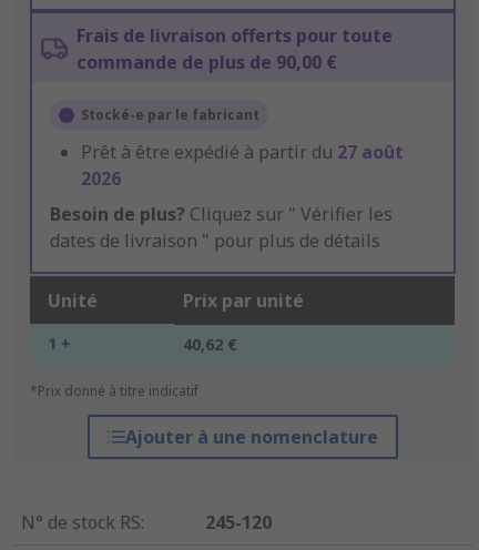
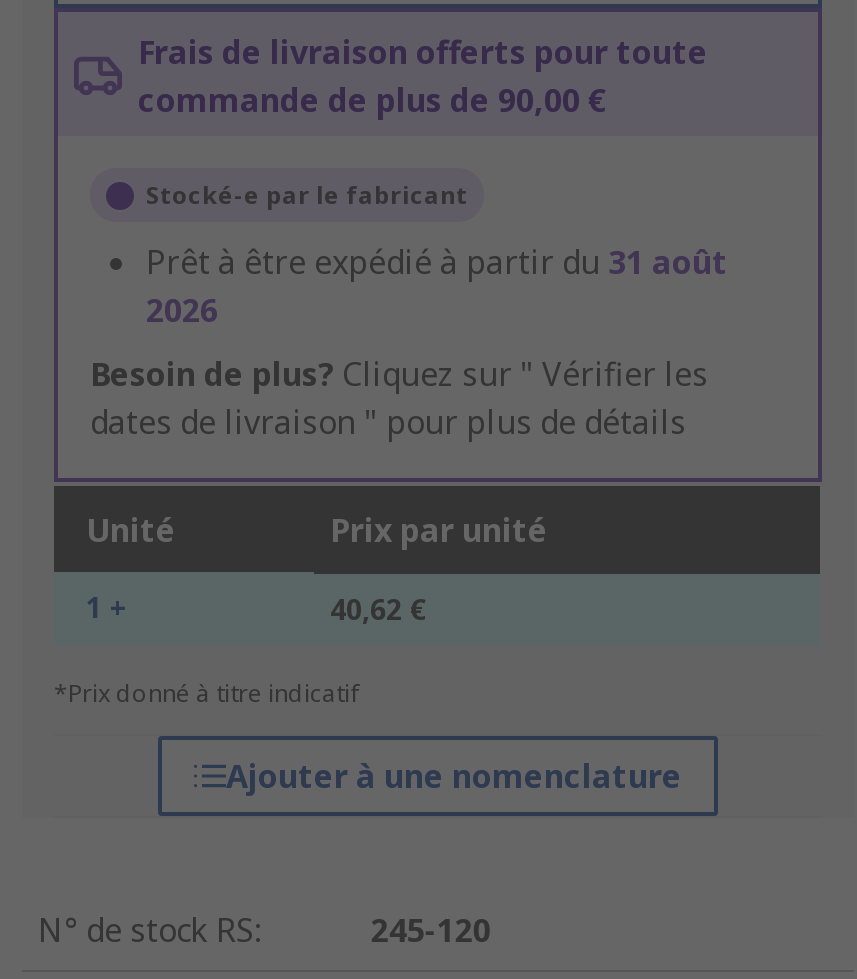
[81,140,404,165] Prêt à être expédié à partir du 27 août -> [146,241,728,285] Prêt à être expédié à partir du 31 août

